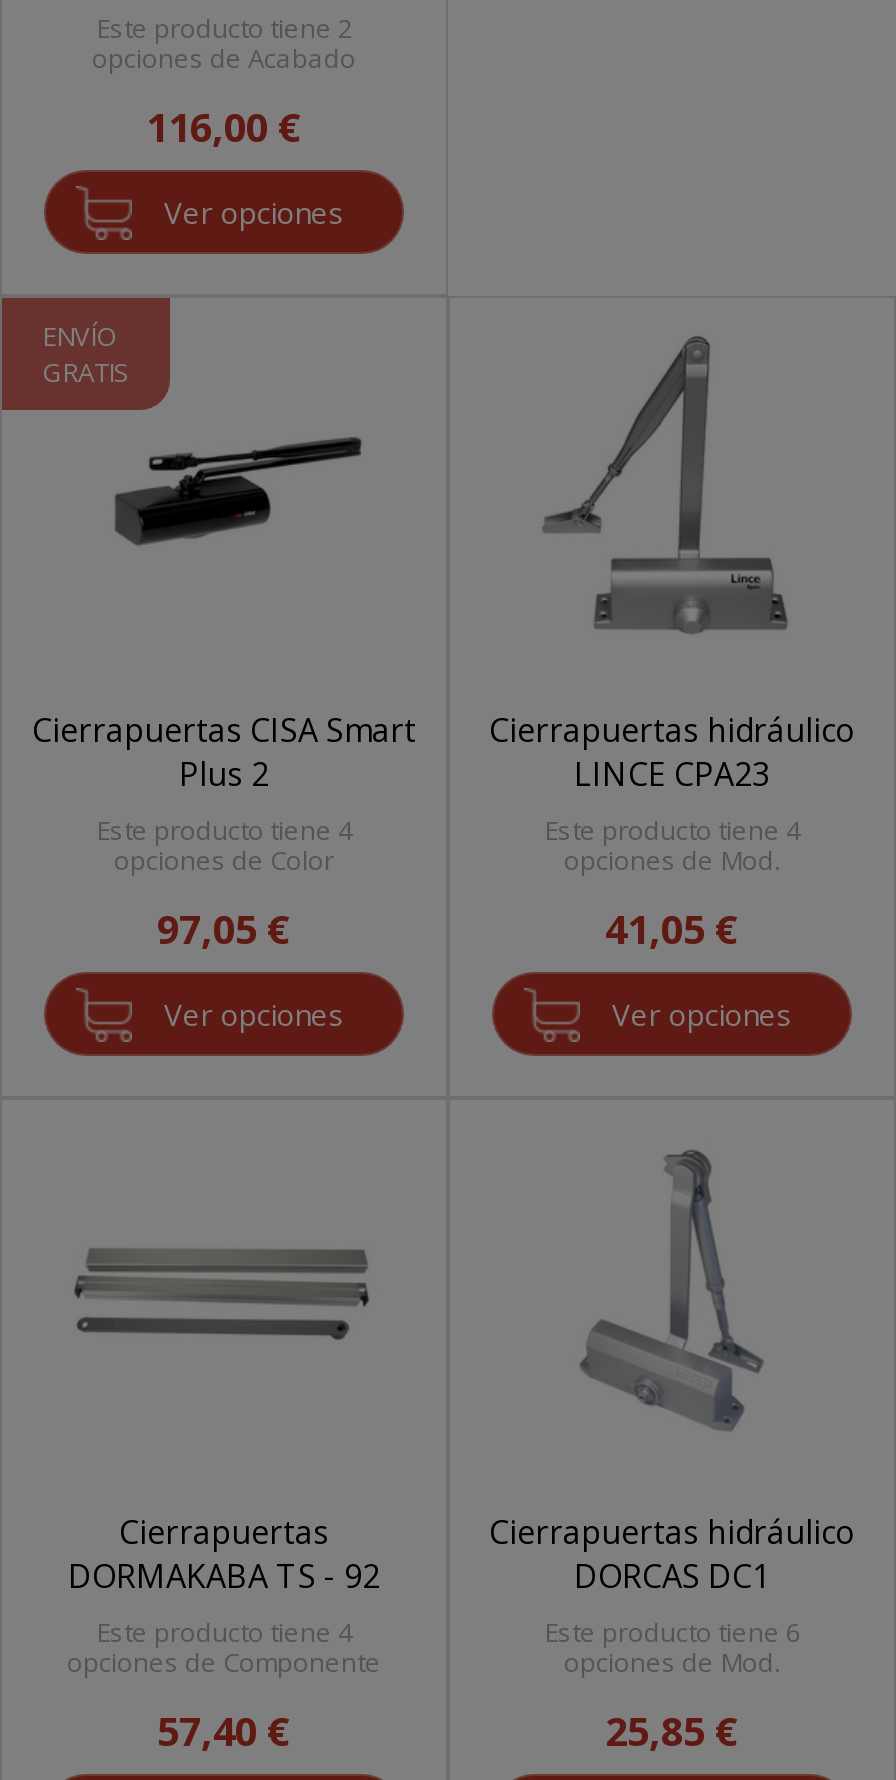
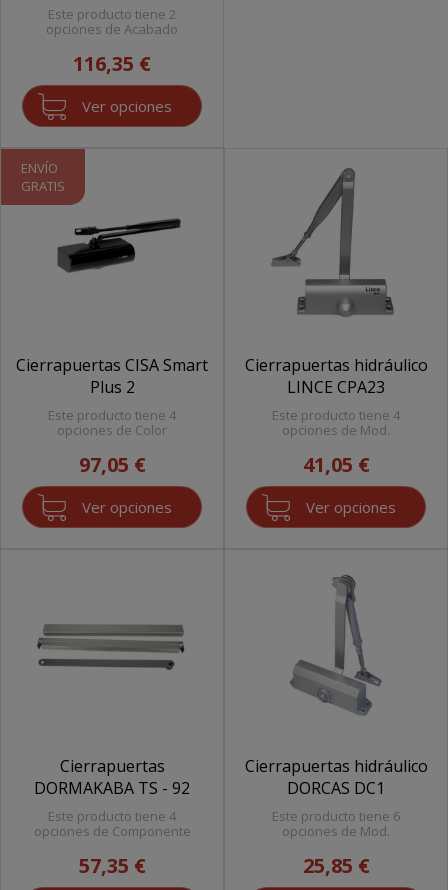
[146,99,302,153] 116,00 € -> [73,49,151,76] 116,35 €
[157,1703,291,1757] 57,40 € -> [78,851,145,878] 57,35 €

